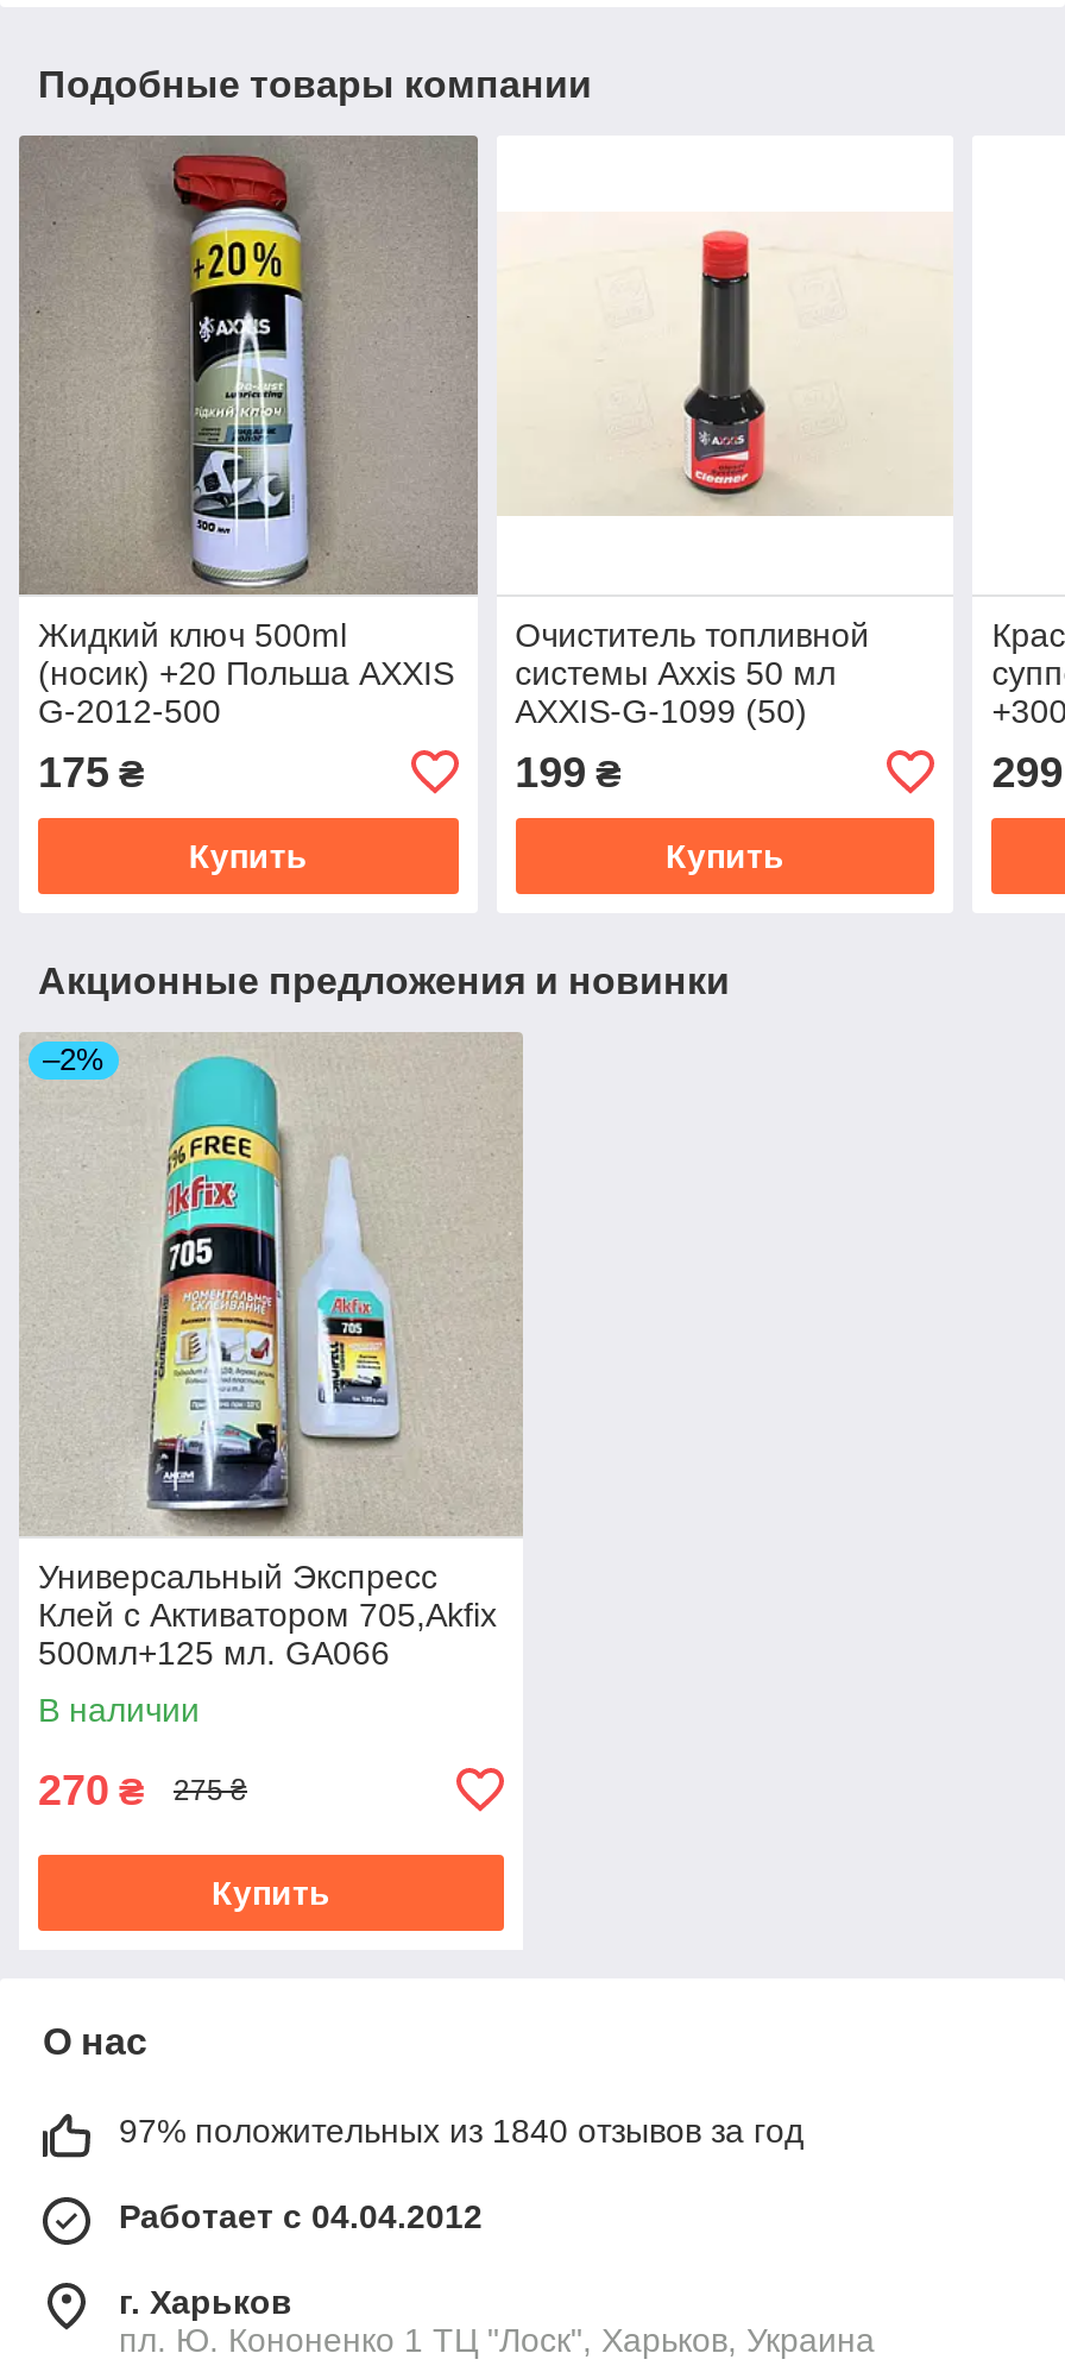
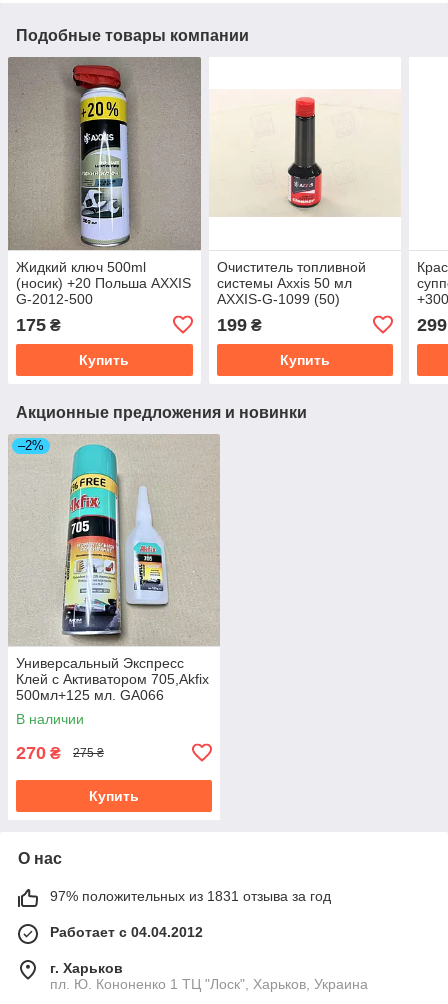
[119,2110,804,2148] 97% положительных из 1840 отзывов за год -> [50,887,331,903] 97% положительных из 1831 отзыва за год

